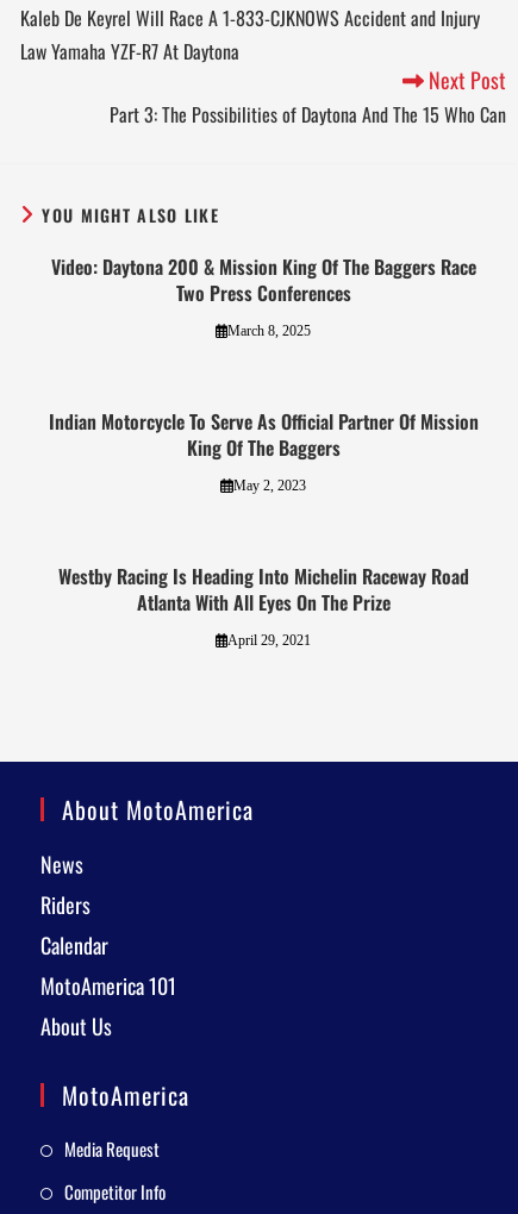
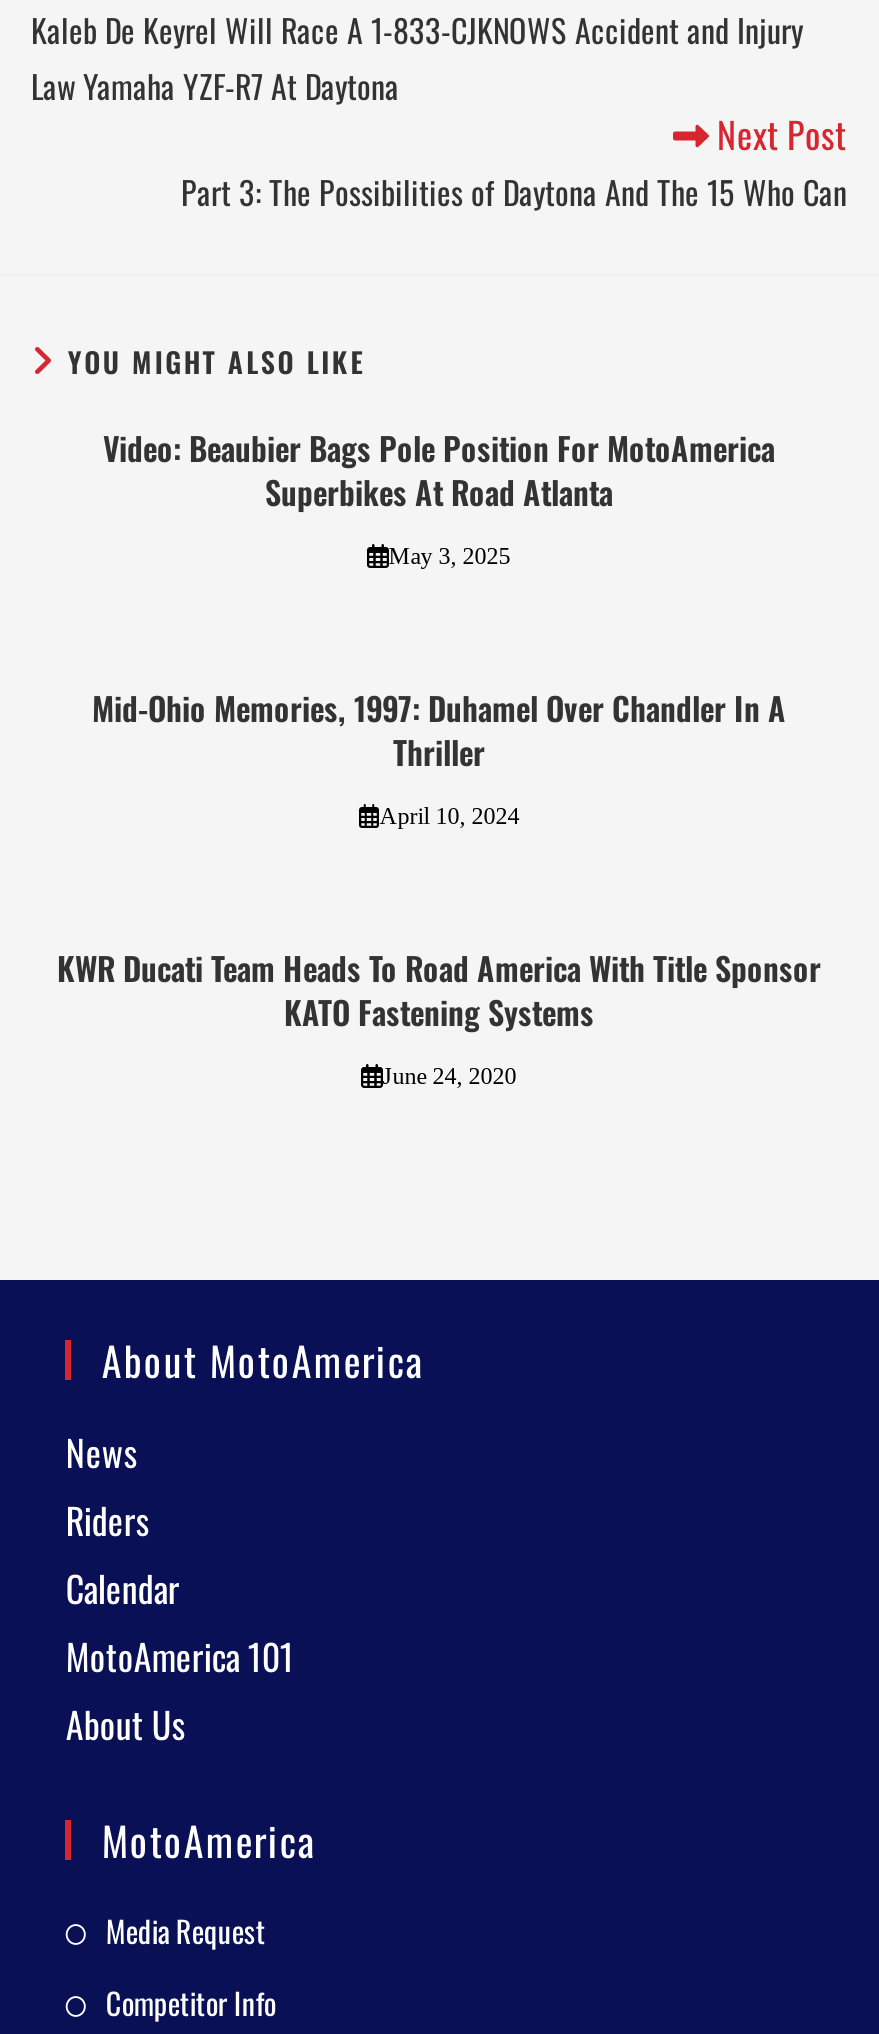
[51,253,476,308] Video: Daytona 200 & Mission King Of The Baggers Race | Two Press Conferences -> [103,425,775,517] Video: Beaubier Bags Pole Position For MotoAmerica | Superbikes At Road Atlanta
[228,323,311,340] March 8, 2025 -> [389,543,511,571] May 3, 2025
[48,408,478,462] Indian Motorcycle To Serve As Official Partner Of Mission | King Of The Baggers -> [92,685,786,777] Mid-Ohio Memories, 1997: Duhamel Over Chandler In A | Thriller
[233,478,306,494] May 2, 2023 -> [379,803,519,831] April 10, 2024
[58,562,469,617] Westby Racing Is Heading Into Michelin Raceway Road | Atlanta With All Eyes On The Prize -> [57,945,821,1037] KWR Ducati Team Heads To Road America With Title Sponsor | KATO Fastening Systems
[228,632,311,649] April 29, 2021 -> [383,1063,517,1091] June 24, 2020

